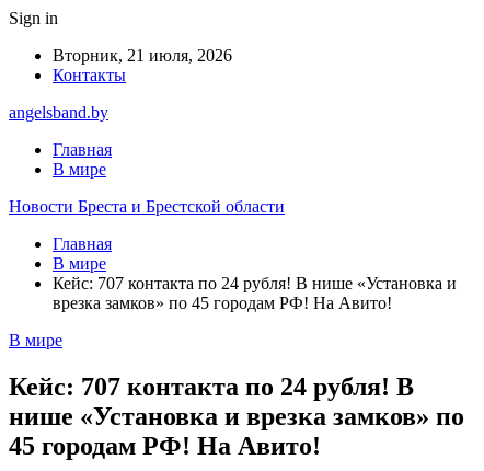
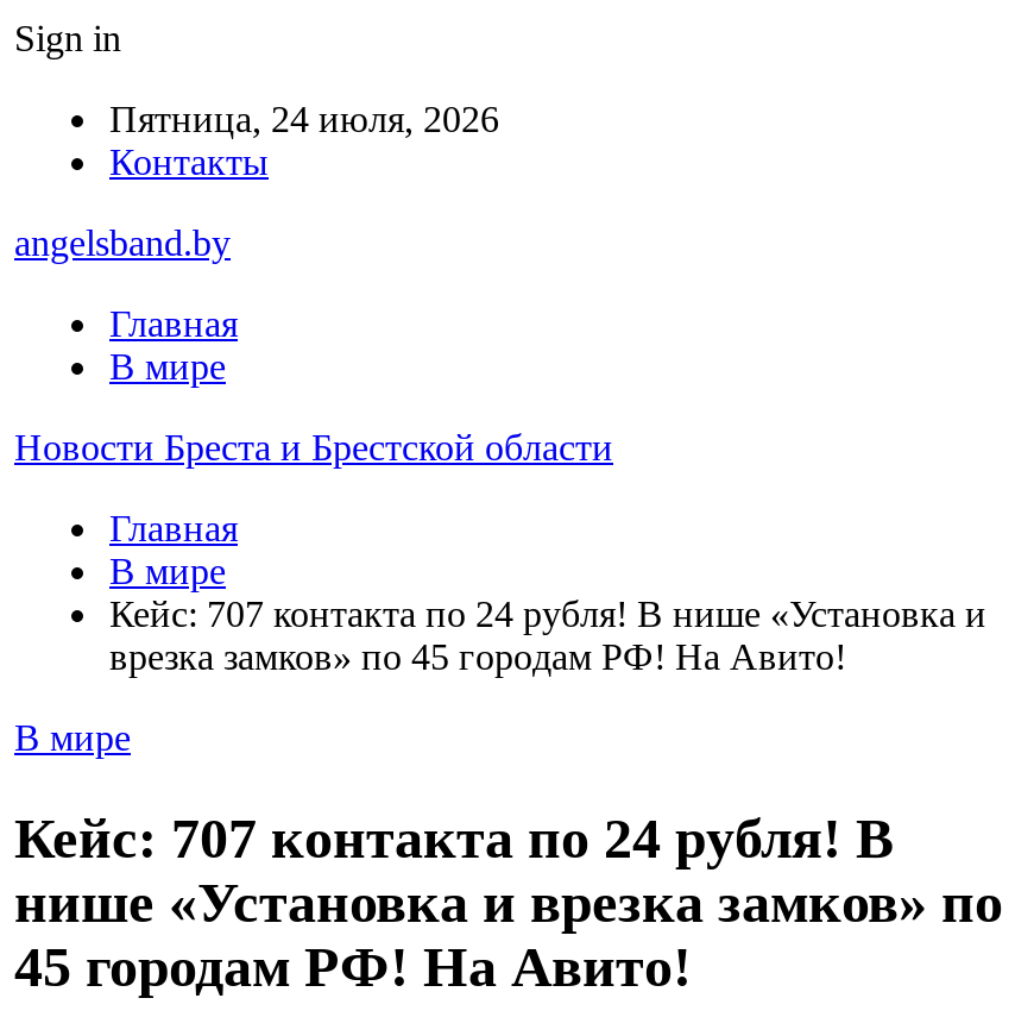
[53,46,232,65] Вторник, 21 июля, 2026 -> [109,99,499,139] Пятница, 24 июля, 2026

